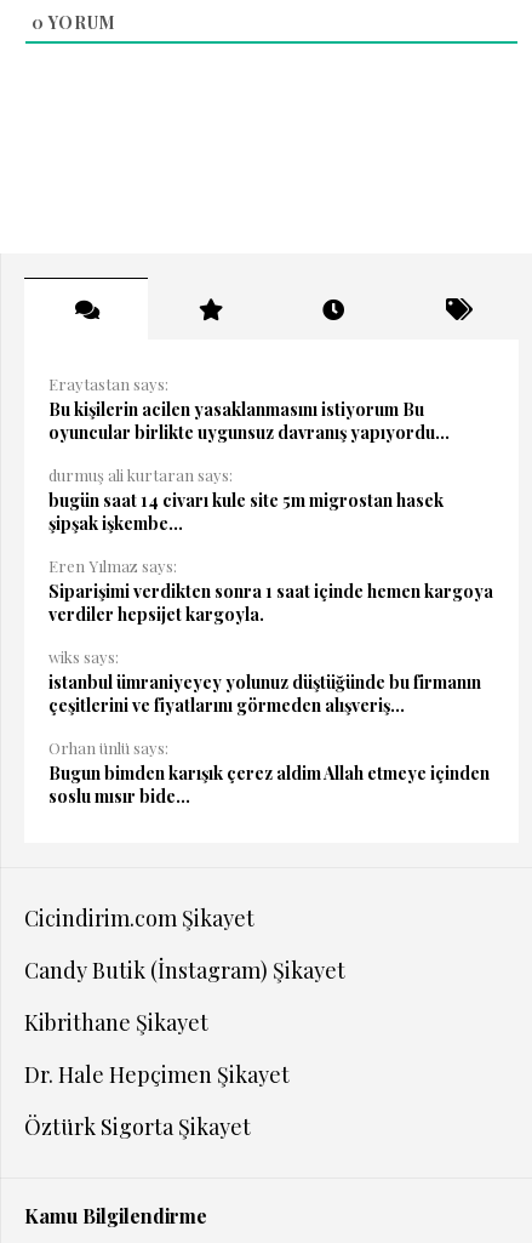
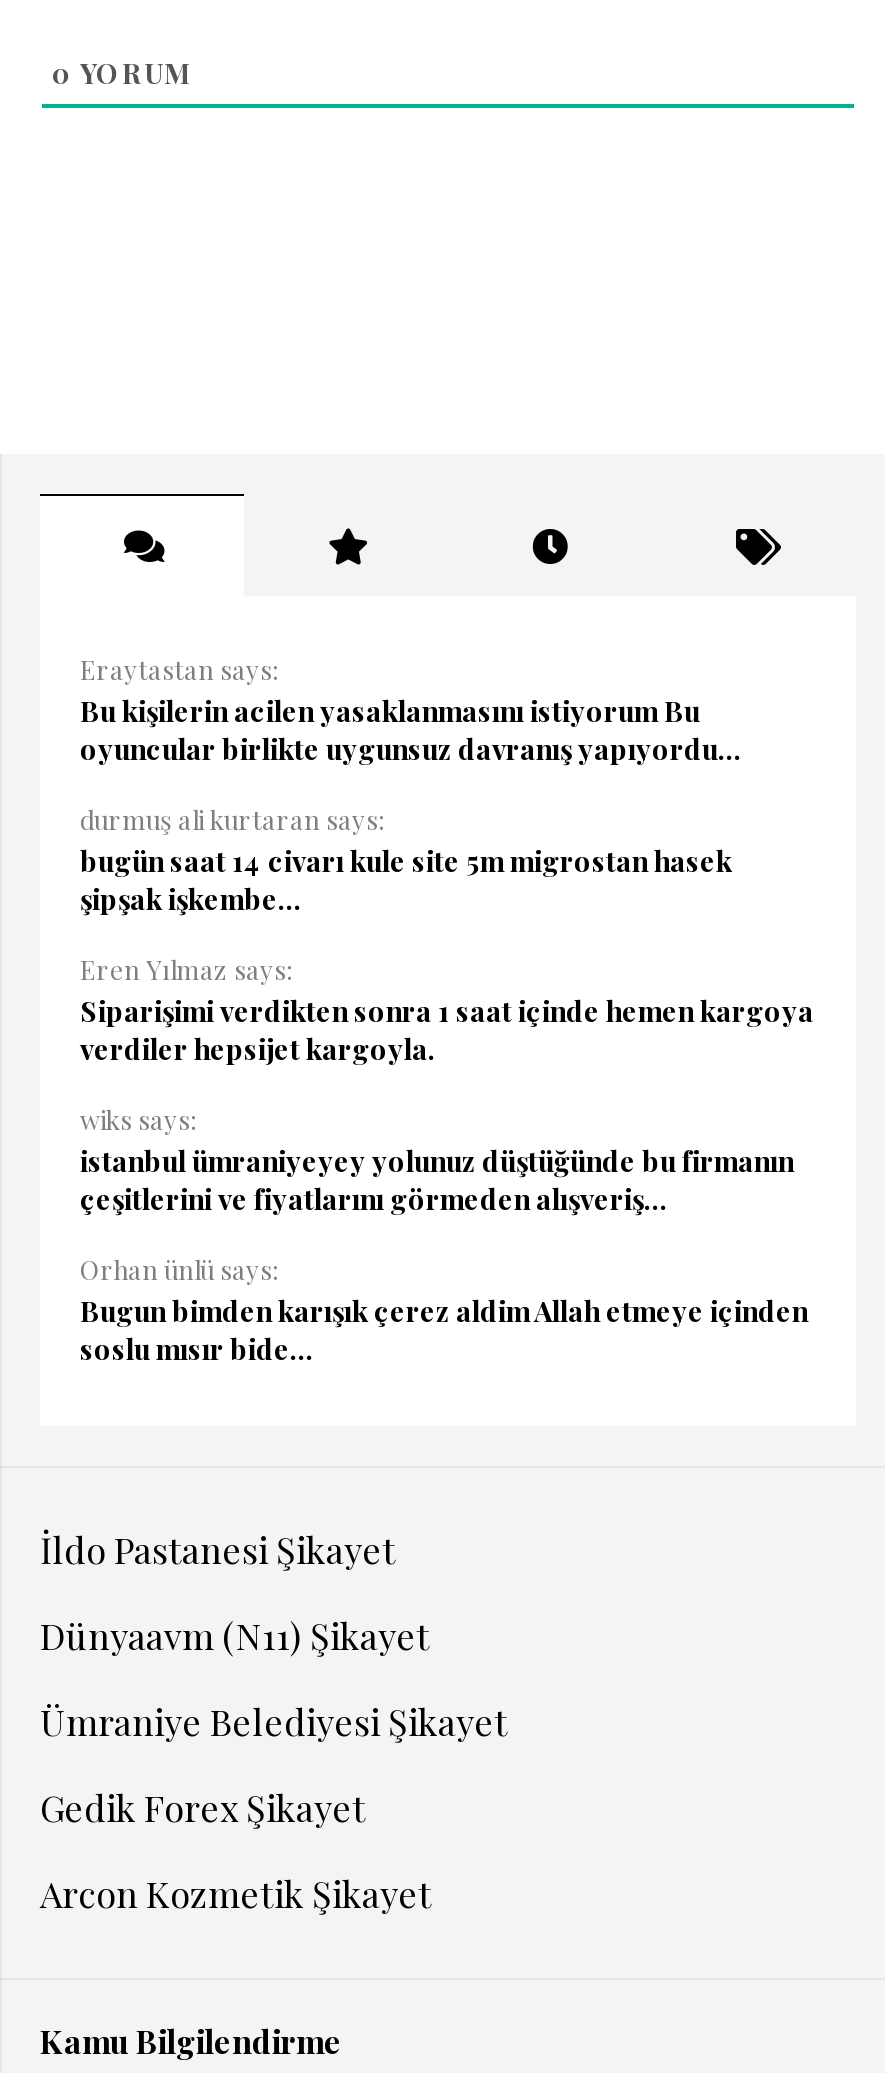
[24,903,254,933] Cicindirim.com Şikayet -> [40,1526,396,1574] İldo Pastanesi Şikayet
[24,956,345,985] Candy Butik (İnstagram) Şikayet -> [40,1612,430,1660] Dünyaavm (N11) Şikayet
[24,1008,208,1037] Kibrithane Şikayet -> [40,1698,508,1746] Ümraniye Belediyesi Şikayet
[24,1060,290,1089] Dr. Hale Hepçimen Şikayet -> [40,1784,366,1832] Gedik Forex Şikayet
[24,1112,251,1141] Öztürk Sigorta Şikayet -> [40,1870,432,1918] Arcon Kozmetik Şikayet

